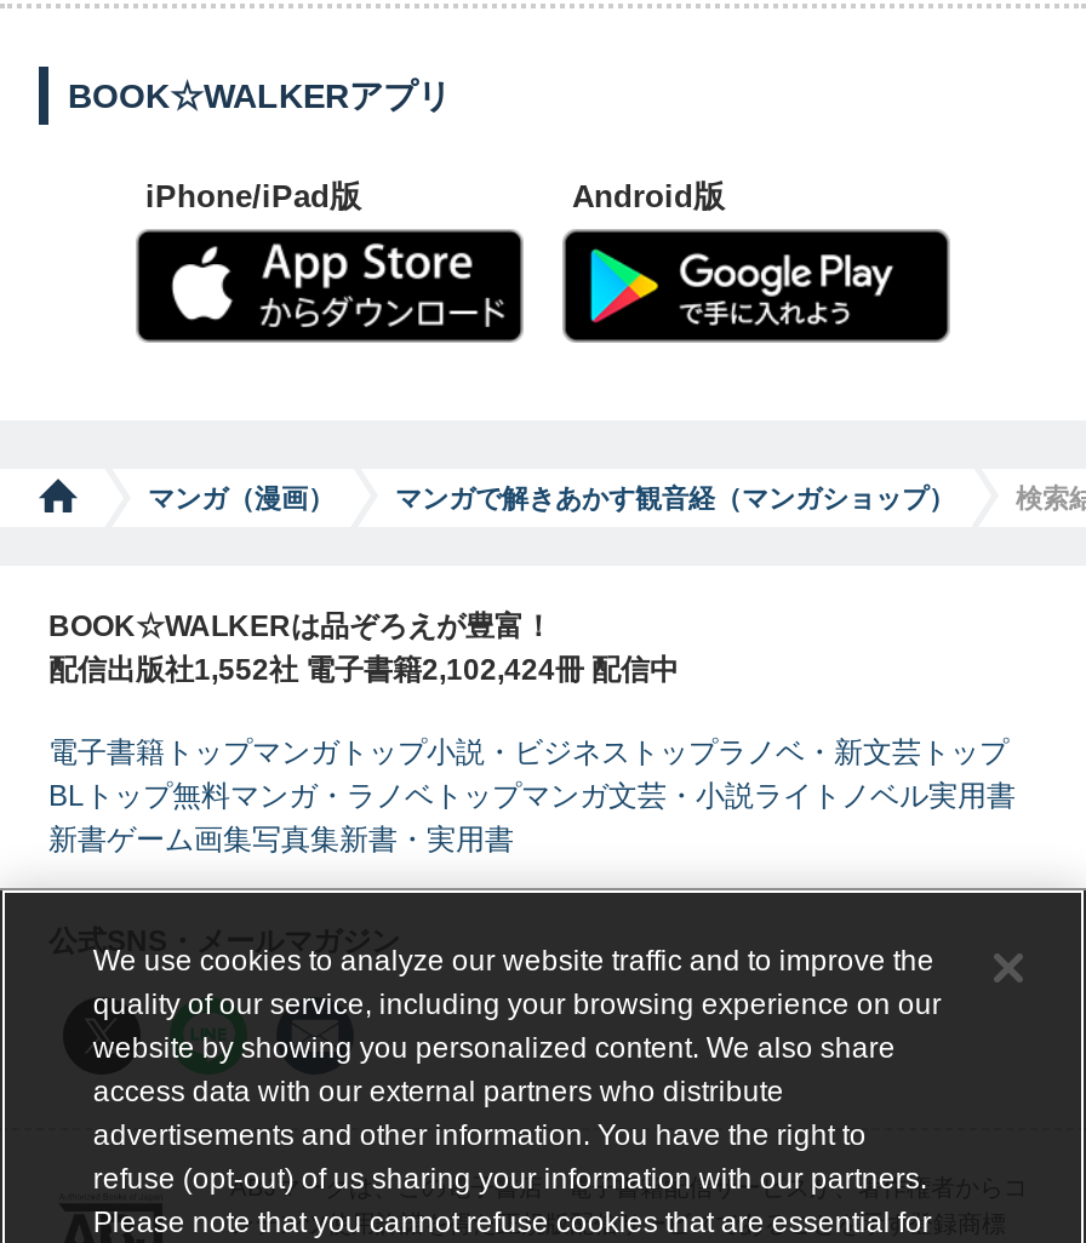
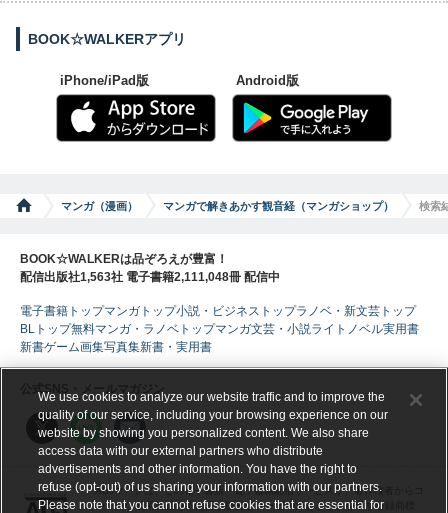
[48,653,679,687] 配信出版社1,552社 電子書籍2,102,424冊 配信中 -> [20,269,280,283] 配信出版社1,563社 電子書籍2,111,048冊 配信中

